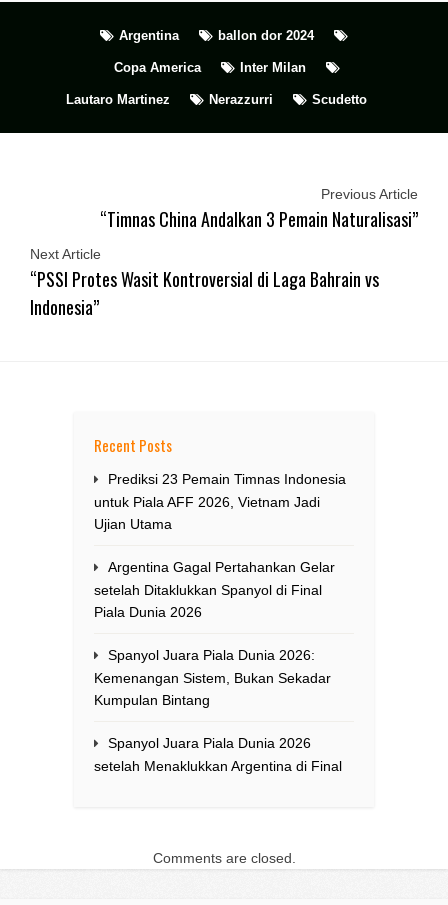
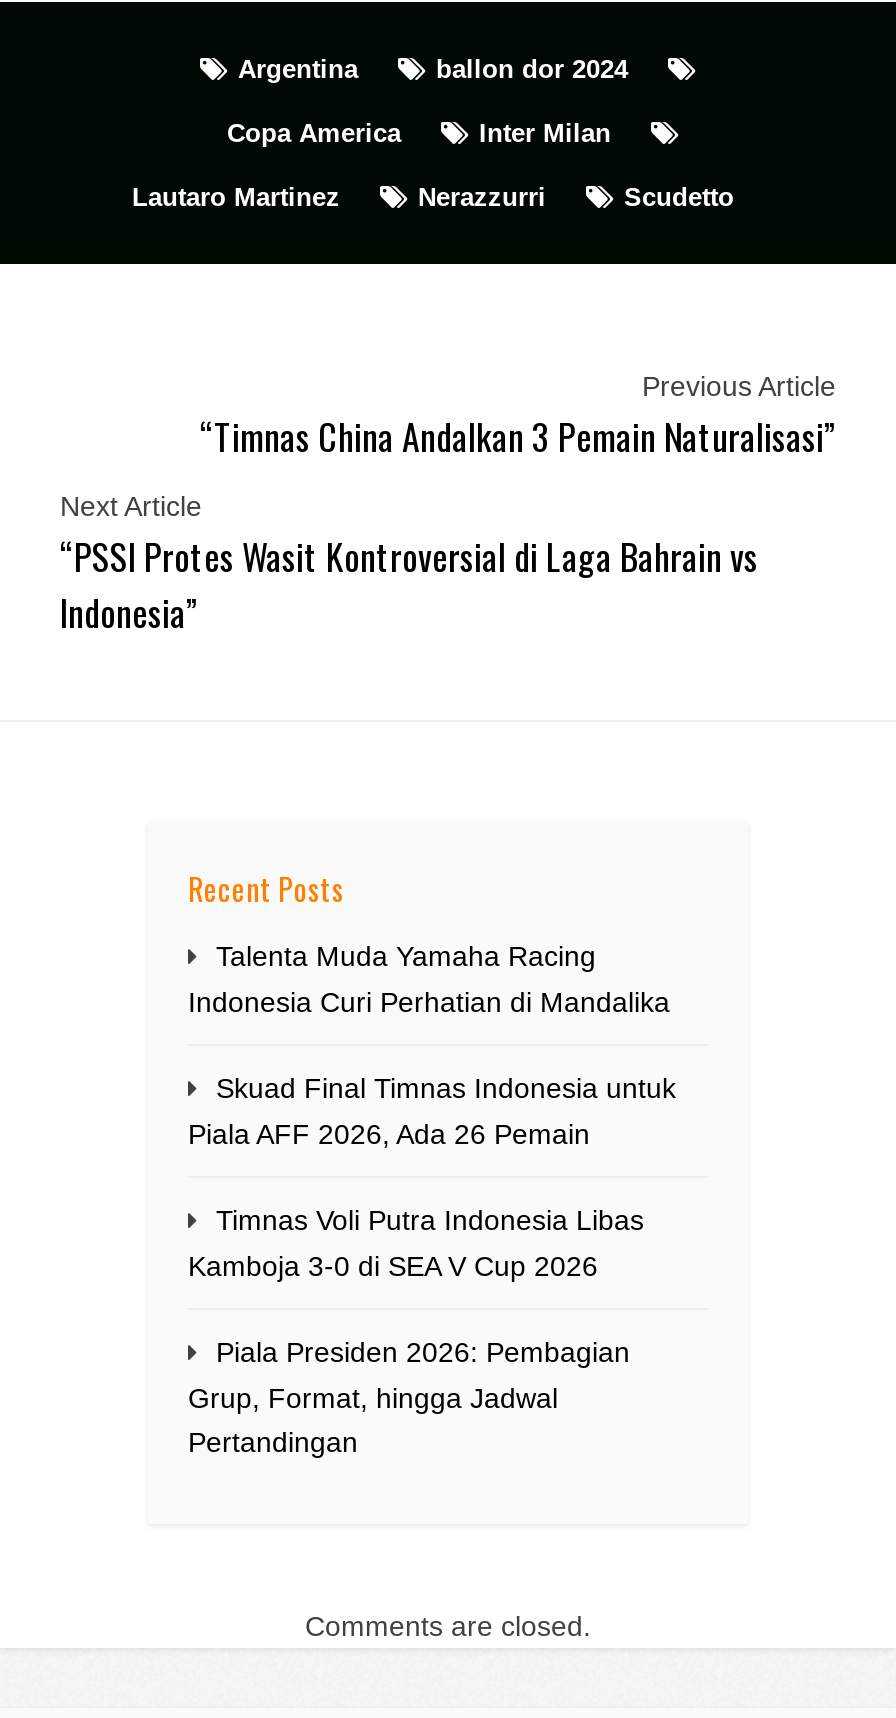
[94,471,346,532] Prediksi 23 Pemain Timnas Indonesia | untuk Piala AFF 2026, Vietnam Jadi | Ujian Utama -> [188,941,670,1019] Talenta Muda Yamaha Racing | Indonesia Curi Perhatian di Mandalika
[94,559,335,620] Argentina Gagal Pertahankan Gelar | setelah Ditaklukkan Spanyol di Final | Piala Dunia 2026 -> [188,1073,676,1151] Skuad Final Timnas Indonesia untuk | Piala AFF 2026, Ada 26 Pemain
[94,647,331,708] Spanyol Juara Piala Dunia 2026: | Kemenangan Sistem, Bukan Sekadar | Kumpulan Bintang -> [188,1205,644,1283] Timnas Voli Putra Indonesia Libas | Kamboja 3-0 di SEA V Cup 2026
[94,735,342,774] Spanyol Juara Piala Dunia 2026 | setelah Menaklukkan Argentina di Final -> [188,1337,630,1459] Piala Presiden 2026: Pembagian | Grup, Format, hingga Jadwal | Pertandingan

